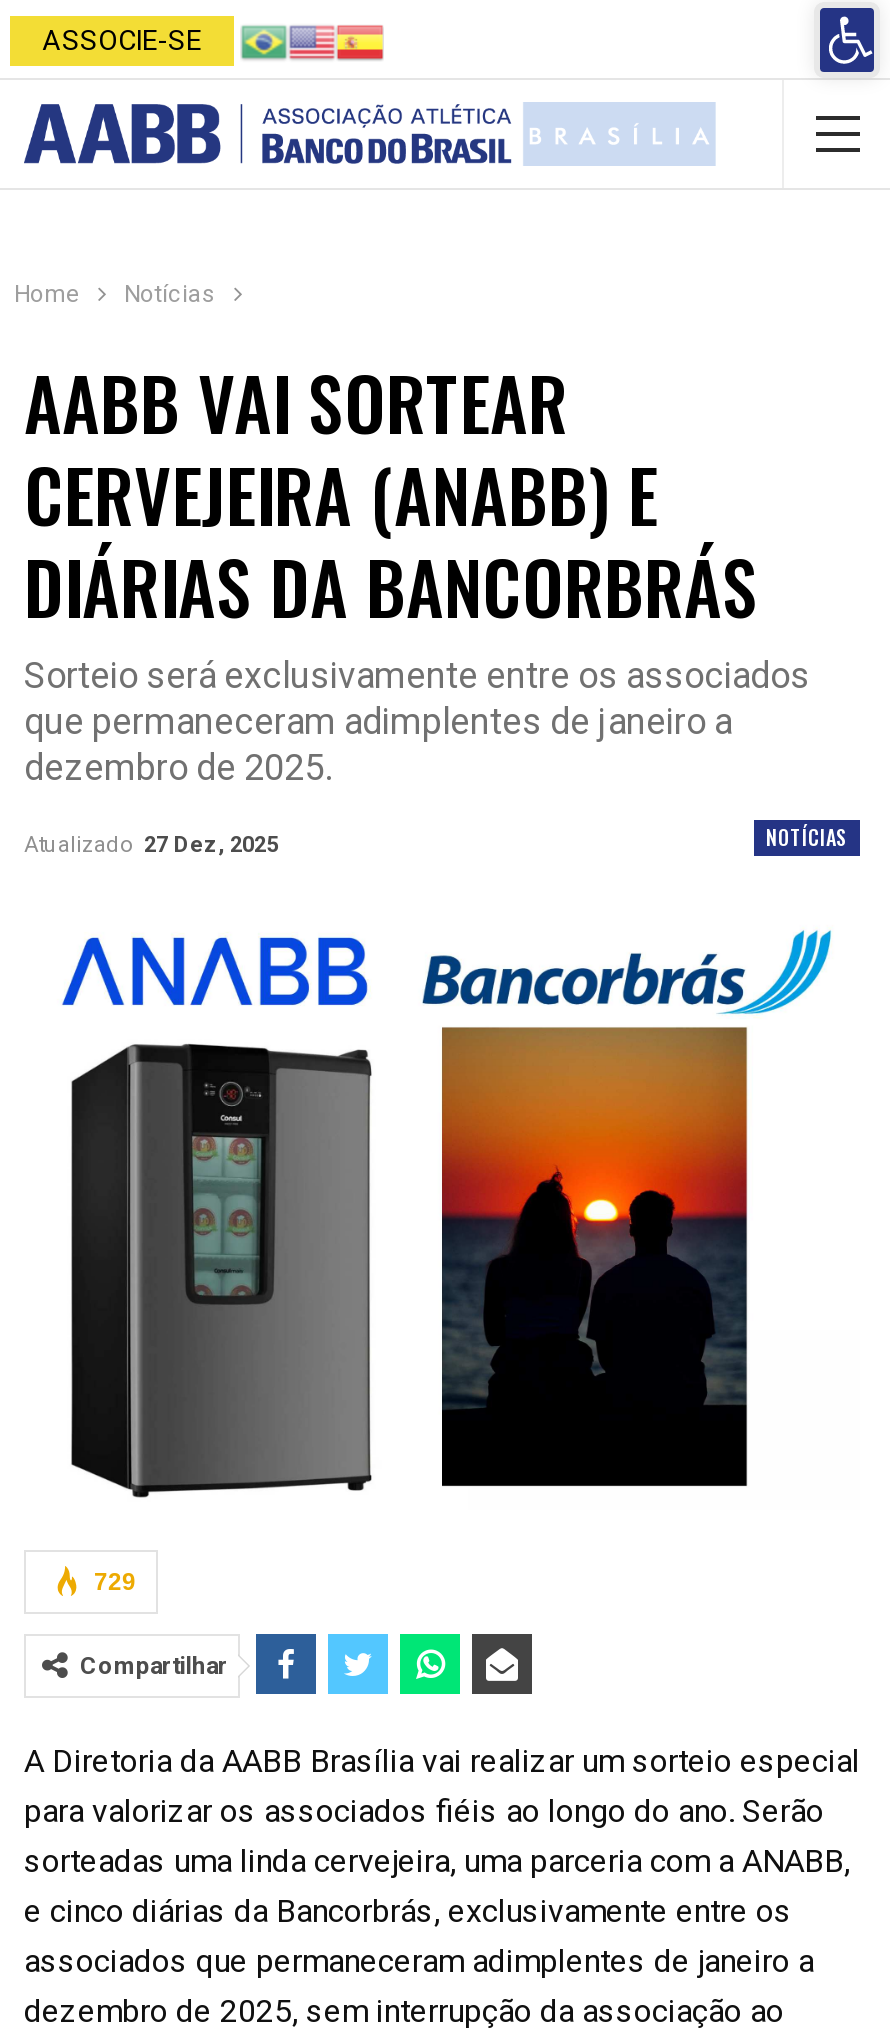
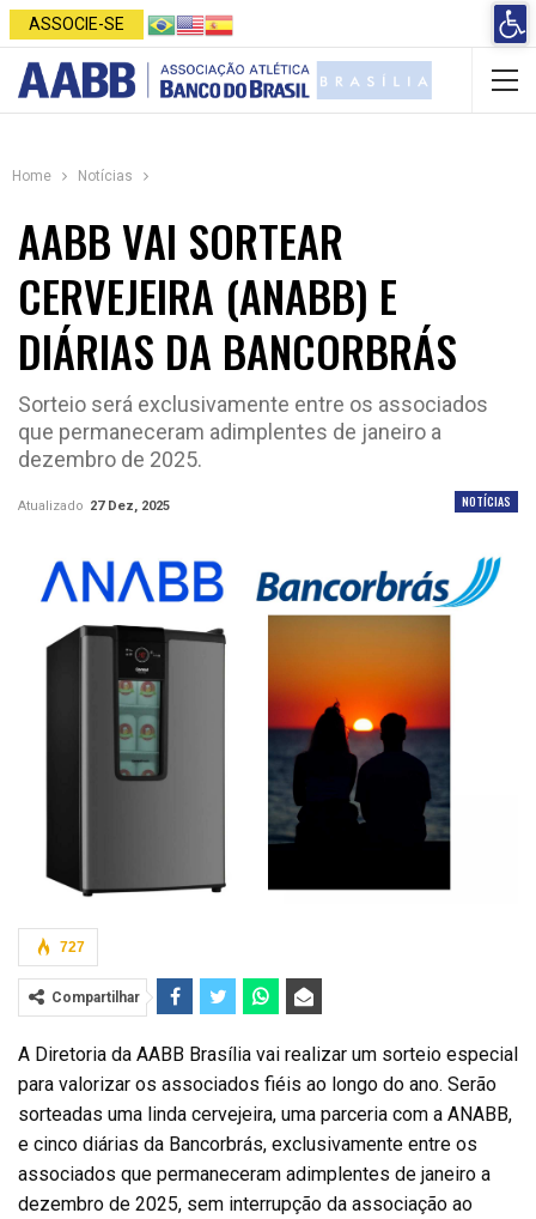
[94,1567,136,1595] 729 -> [60,938,85,955] 727

